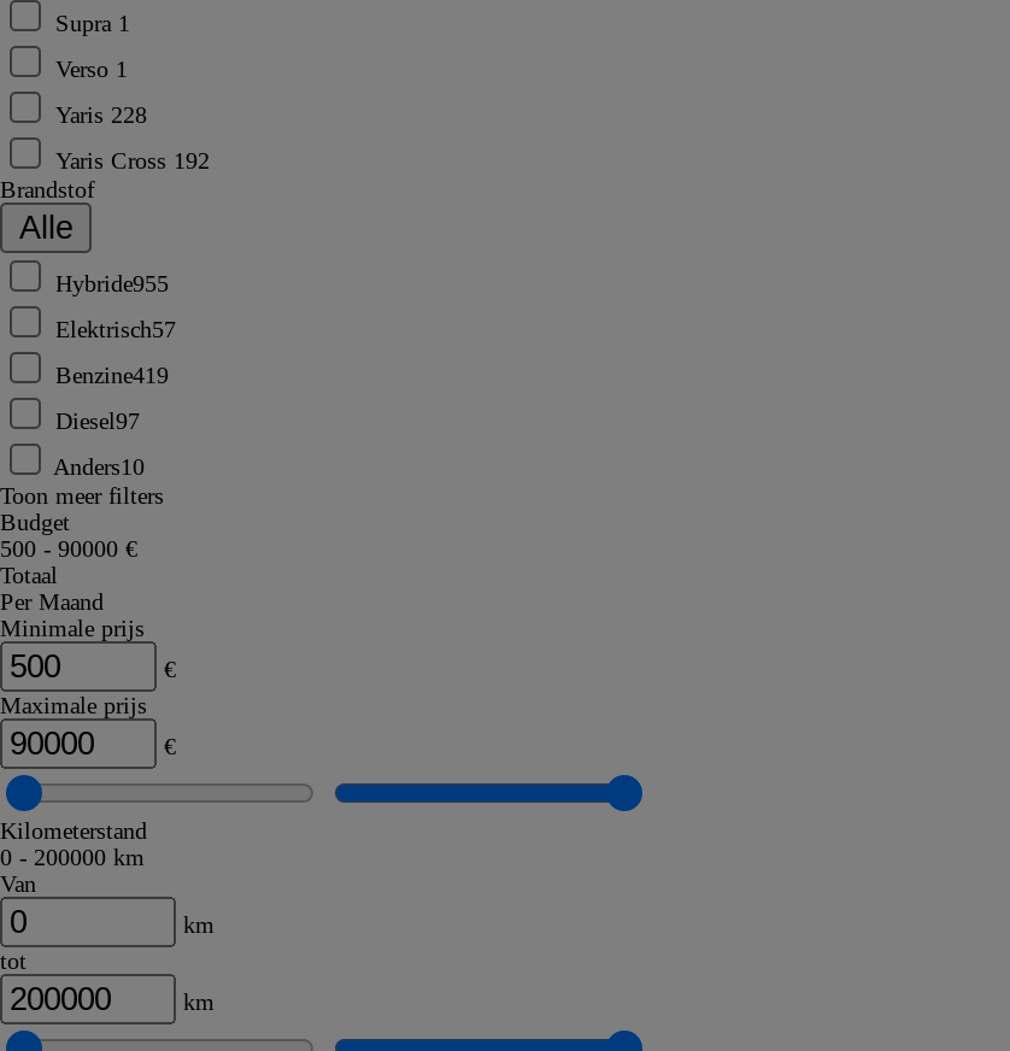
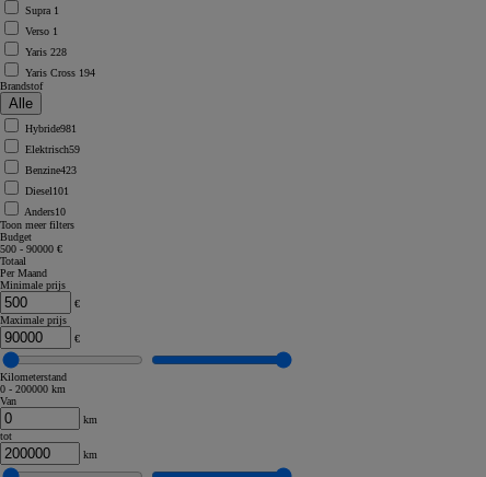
[55,147,210,173] Yaris Cross 192 -> [25,67,95,79] Yaris Cross 194
[55,269,169,296] Hybride955 -> [25,122,77,134] Hybride981
[55,315,176,342] Elektrisch57 -> [25,143,80,155] Elektrisch59
[55,361,169,388] Benzine419 -> [25,164,77,176] Benzine423
[55,407,140,433] Diesel97 -> [25,185,69,197] Diesel101

